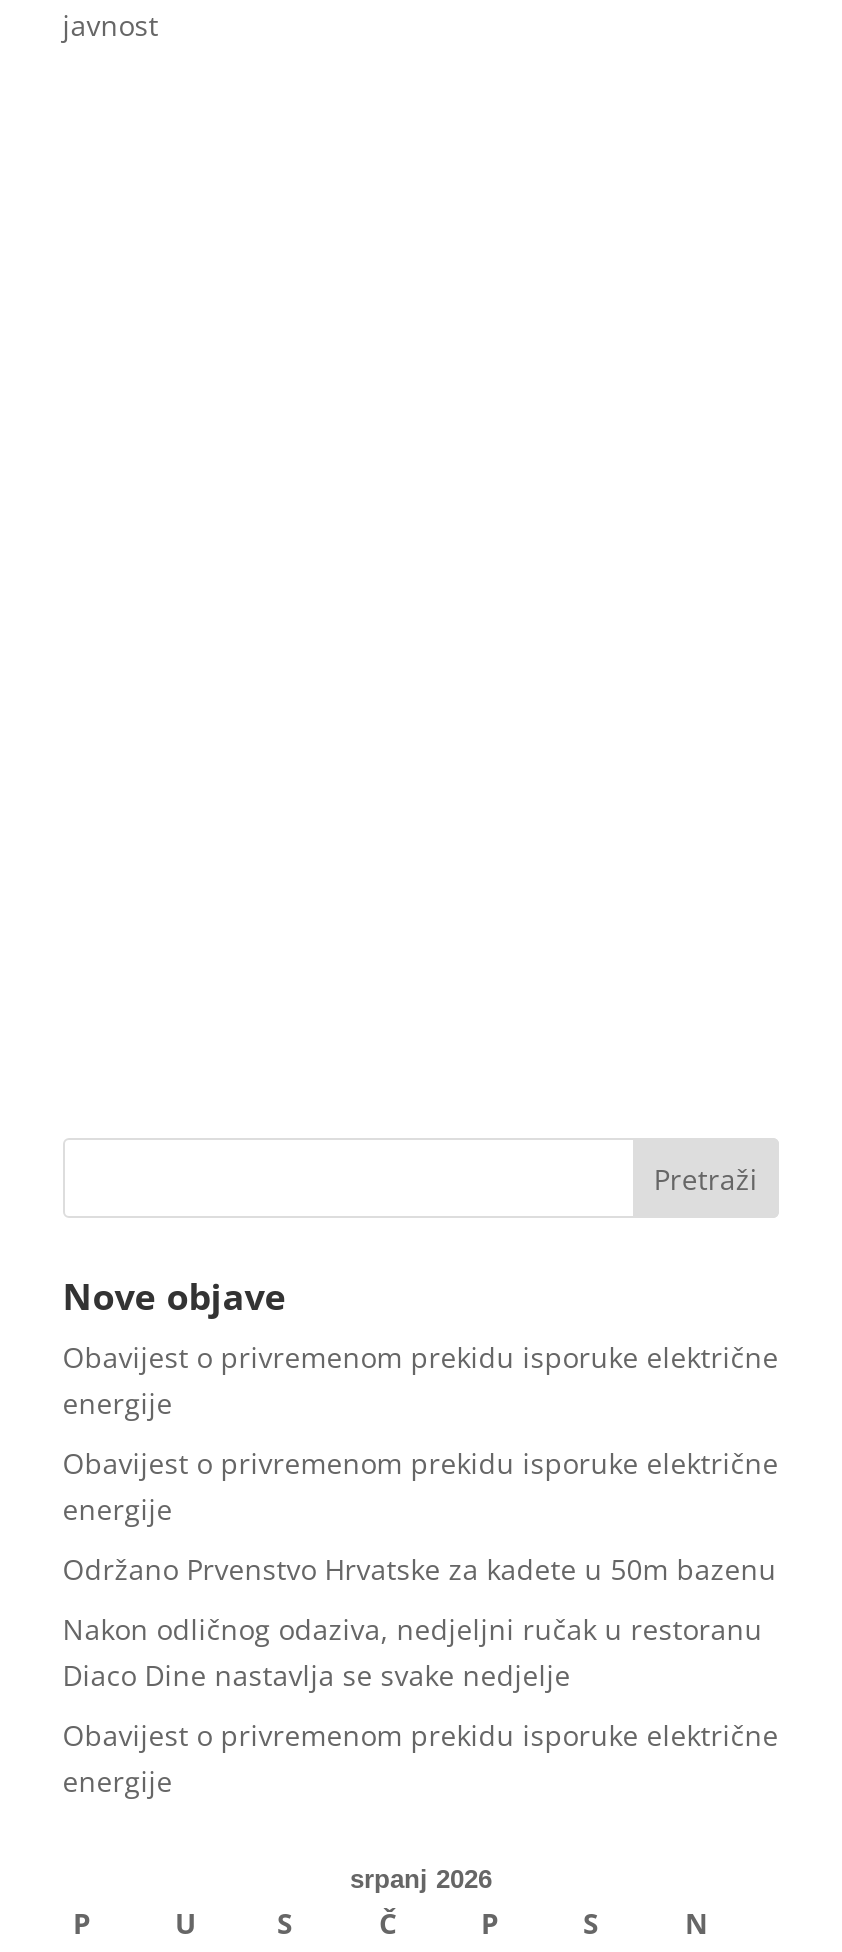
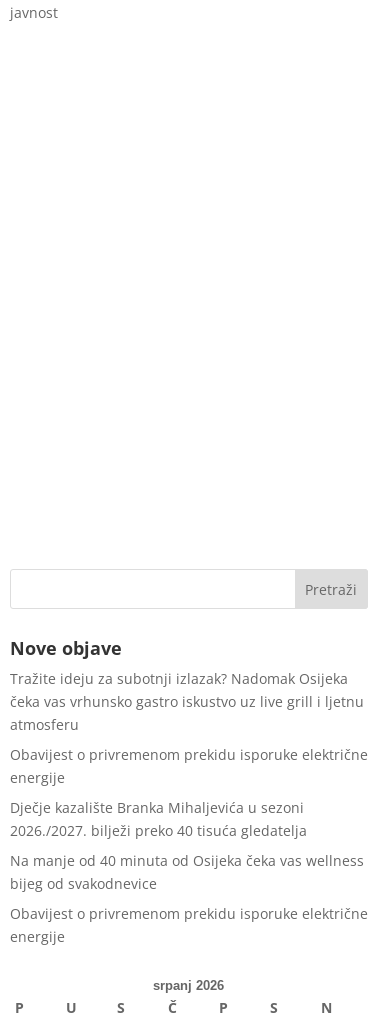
none -> [10,669,364,734] Tražite ideju za subotnji izlazak? Nadomak Osijeka | čeka vas vrhunsko gastro iskustvo uz live grill i ljetnu | atmosferu
moved [63,1338,779,1422] -> [10,745,368,787]: Obavijest o privremenom prekidu isporuke električne | energije
[63,1444,779,1694] Obavijest o privremenom prekidu isporuke električne | energije | Održano Prvenstvo Hrvatske za kadete u 50m bazenu | Nakon odličnog odaziva, nedjeljni ručak u restoranu | Diaco Dine nastavlja se svake nedjelje -> [10,798,364,893] Dječje kazalište Branka Mihaljevića u sezoni | 2026./2027. bilježi preko 40 tisuća gledatelja | Na manje od 40 minuta od Osijeka čeka vas wellness | bijeg od svakodnevice

